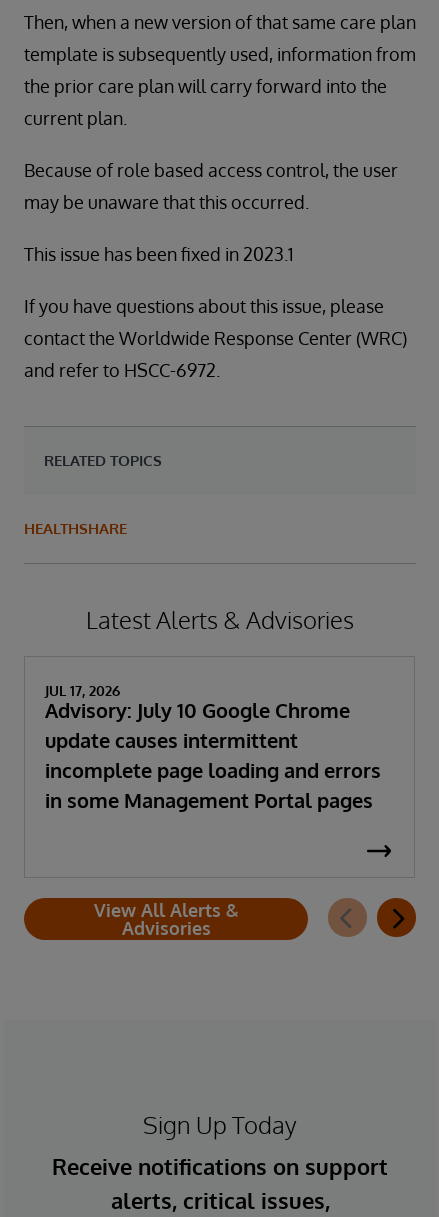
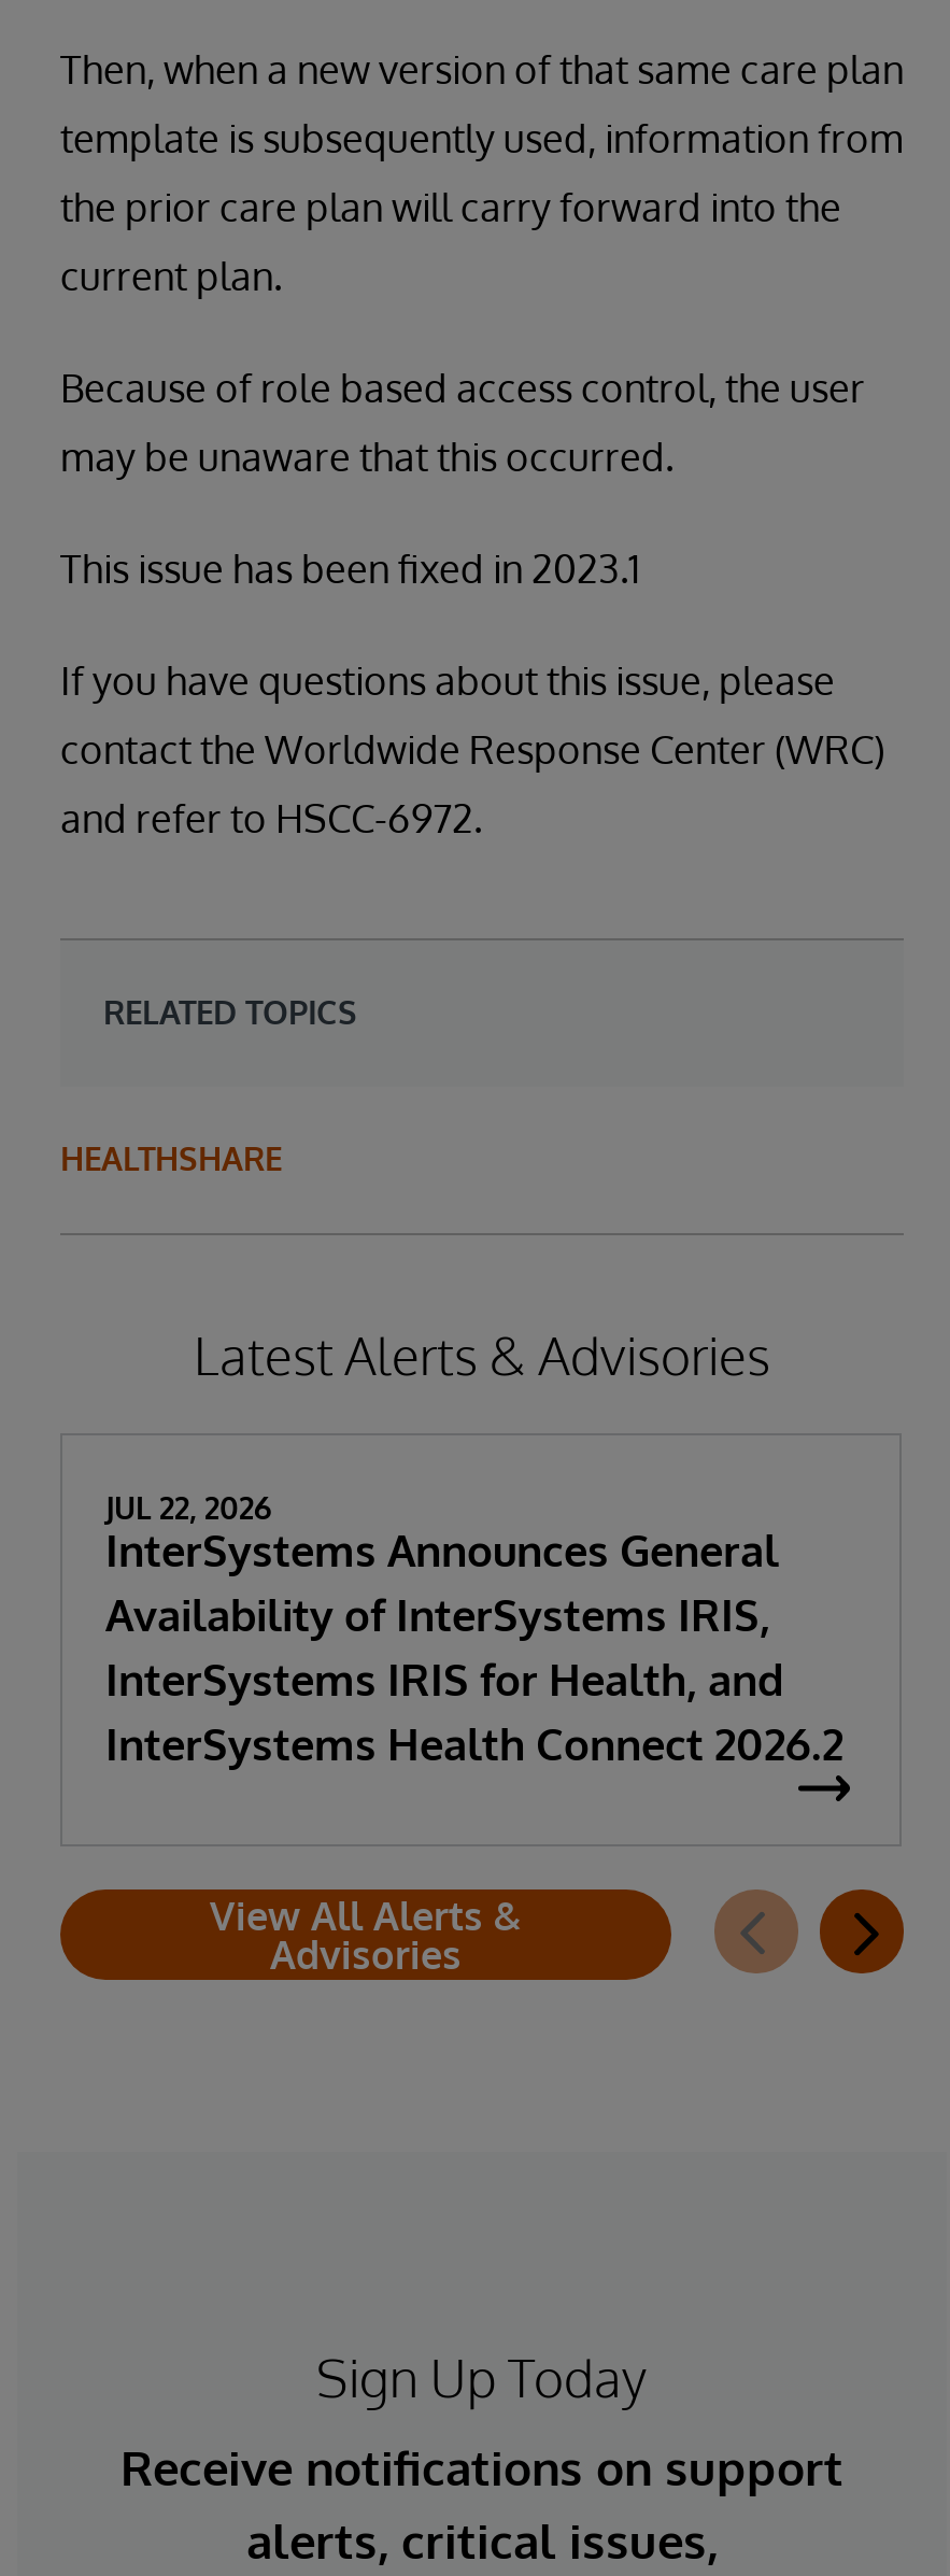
[45,682,381,813] JUL 17, 2026 | Advisory: July 10 Google Chrome | update causes intermittent | incomplete page loading and errors | in some Management Portal pages -> [105,1489,843,1771] JUL 22, 2026 | InterSystems Announces General | Availability of InterSystems IRIS, | InterSystems IRIS for Health, and | InterSystems Health Connect 2026.2

